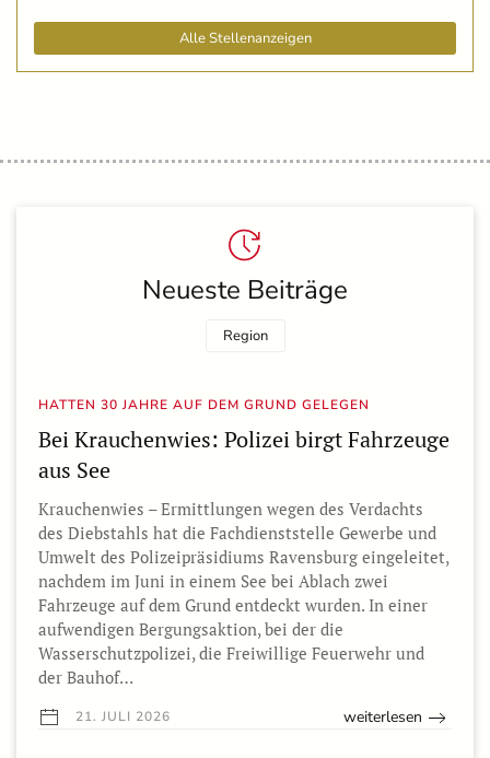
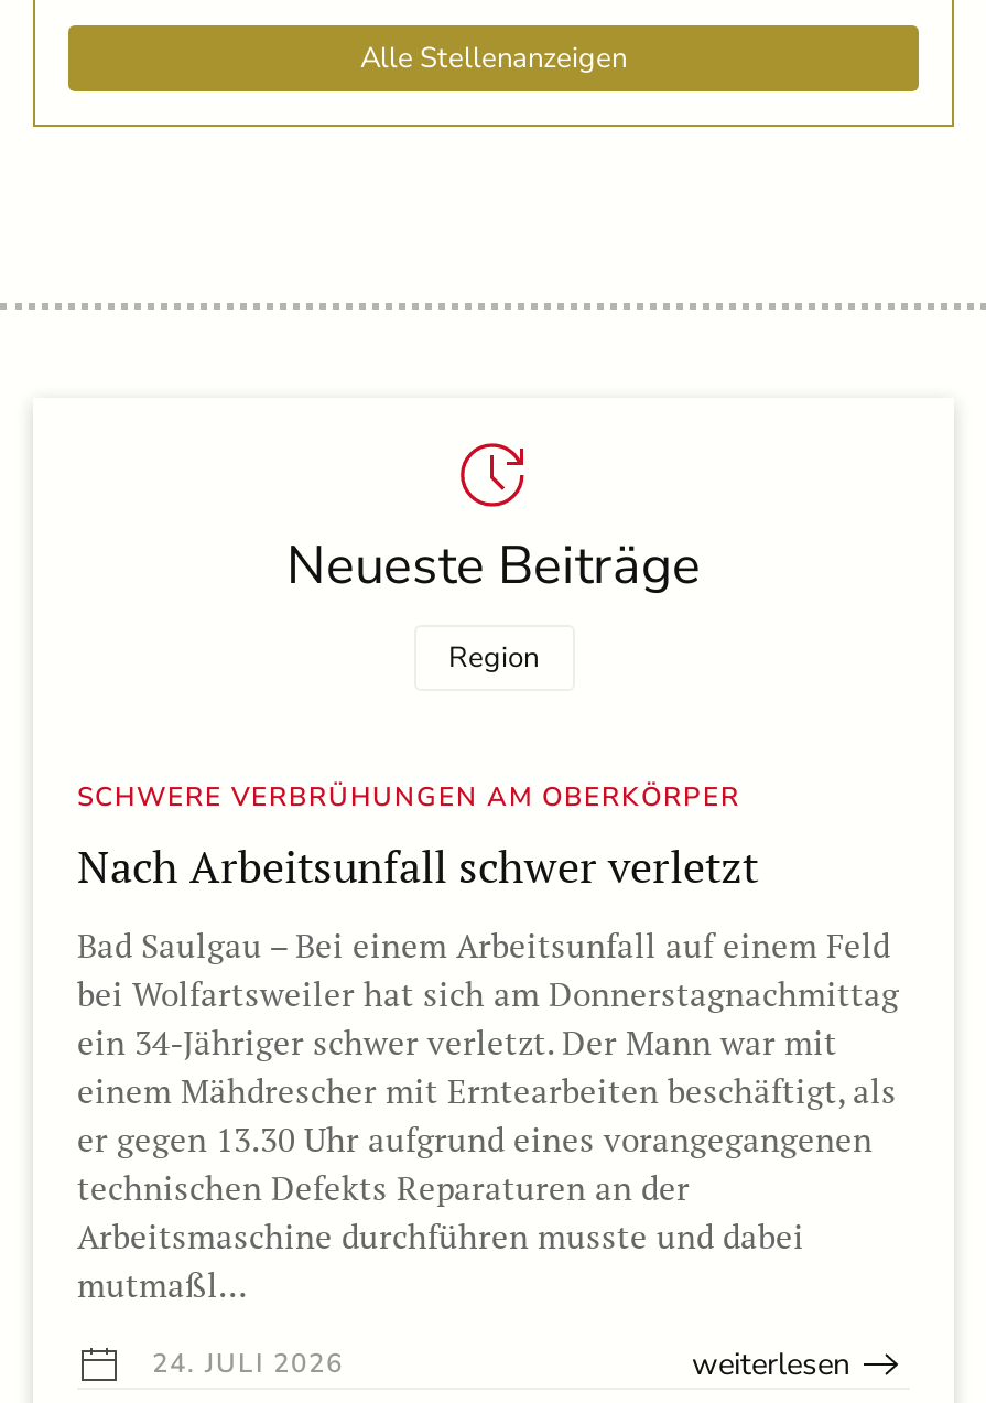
[38,396,450,688] HATTEN 30 JAHRE AUF DEM GRUND GELEGEN | Bei Krauchenwies: Polizei birgt Fahrzeuge | aus See | Krauchenwies – Ermittlungen wegen des Verdachts | des Diebstahls hat die Fachdienststelle Gewerbe und | Umwelt des Polizeipräsidiums Ravensburg eingeleitet, | nachdem im Juni in einem See bei Ablach zwei | Fahrzeuge auf dem Grund entdeckt wurden. In einer | aufwendigen Bergungsaktion, bei der die | Wasserschutzpolizei, die Freiwillige Feuerwehr und | der Bauhof… -> [77,779,899,1306] SCHWERE VERBRÜHUNGEN AM OBERKÖRPER | Nach Arbeitsunfall schwer verletzt | Bad Saulgau – Bei einem Arbeitsunfall auf einem Feld | bei Wolfartsweiler hat sich am Donnerstagnachmittag | ein 34-Jähriger schwer verletzt. Der Mann war mit | einem Mähdrescher mit Erntearbeiten beschäftigt, als | er gegen 13.30 Uhr aufgrund eines vorangegangenen | technischen Defekts Reparaturen an der | Arbeitsmaschine durchführen musste und dabei | mutmaßl…
[71,708,171,726] 21. JULI 2026 -> [143,1345,344,1381] 24. JULI 2026

